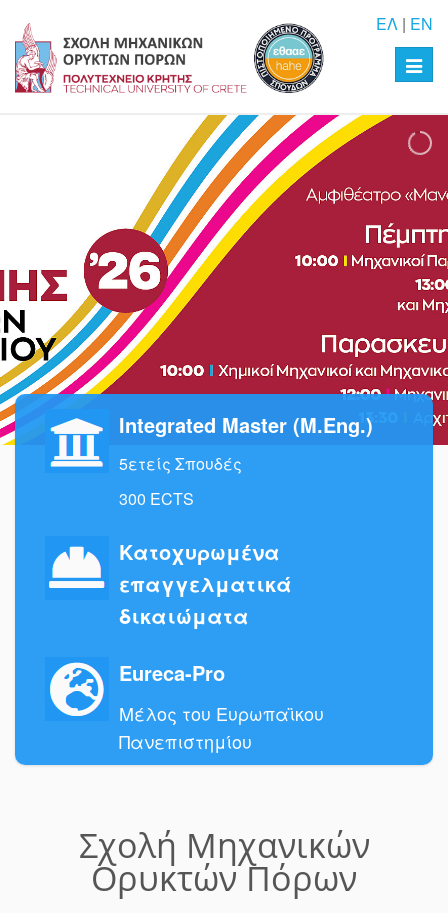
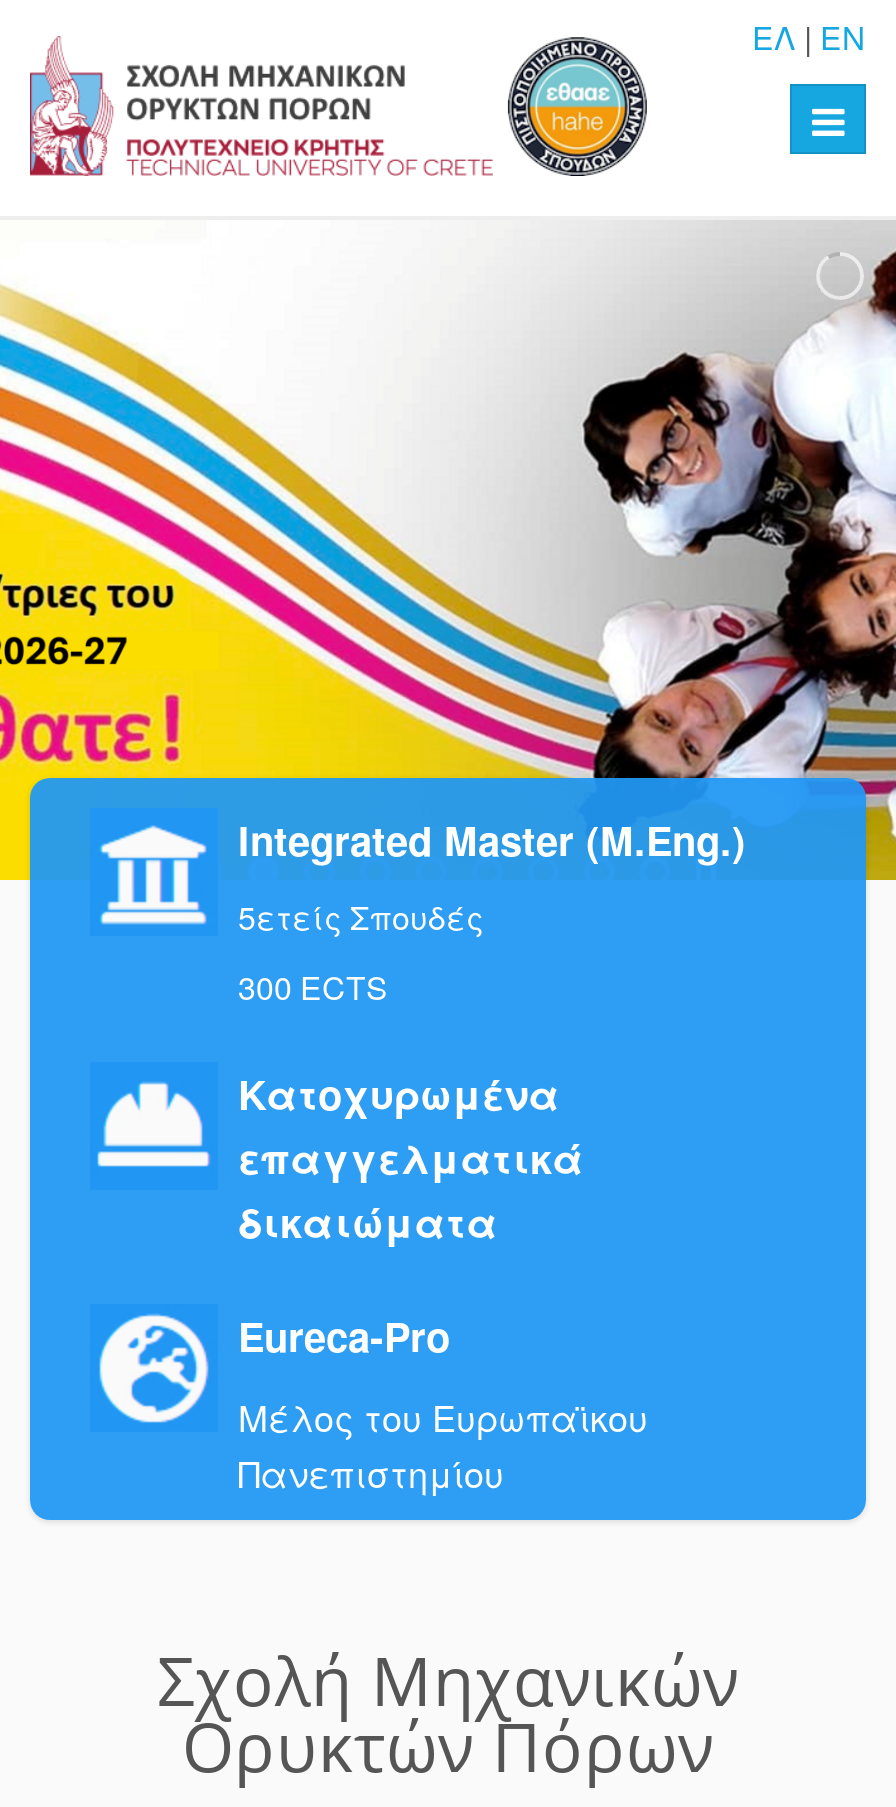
[3,114,445,446] [image] -> [6,220,890,882] [image]

